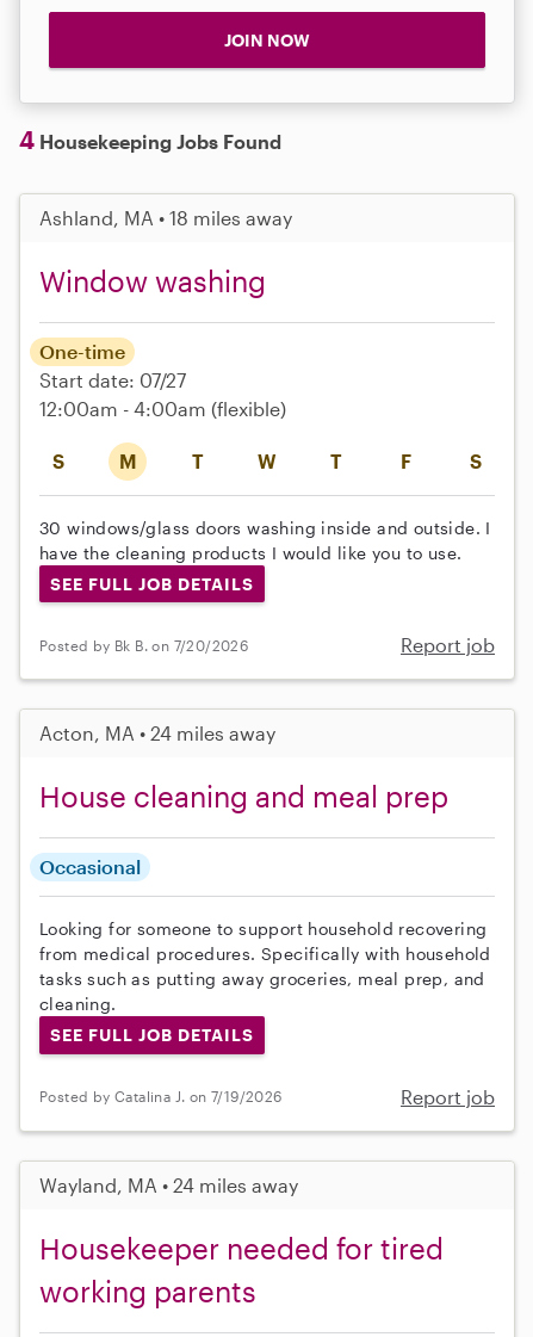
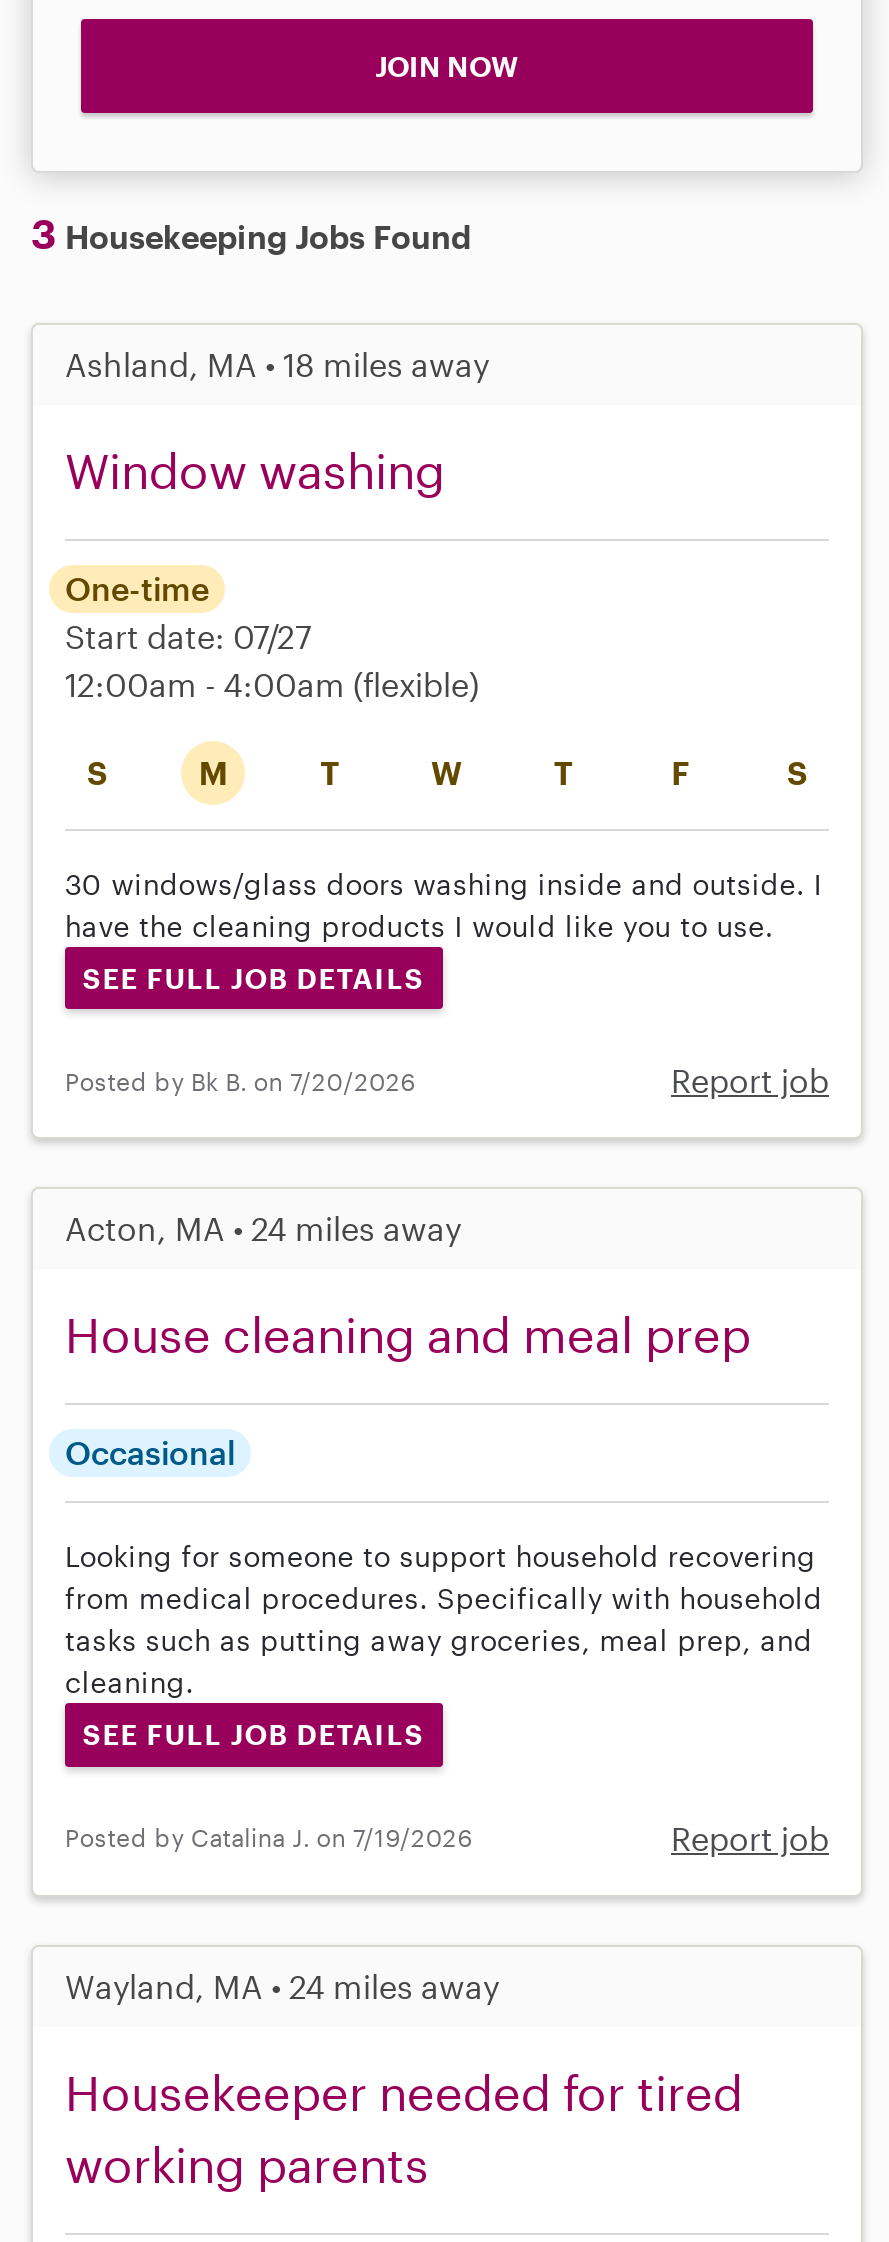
[19,125,281,154] 4 Housekeeping Jobs Found -> [31,209,471,257] 3 Housekeeping Jobs Found

